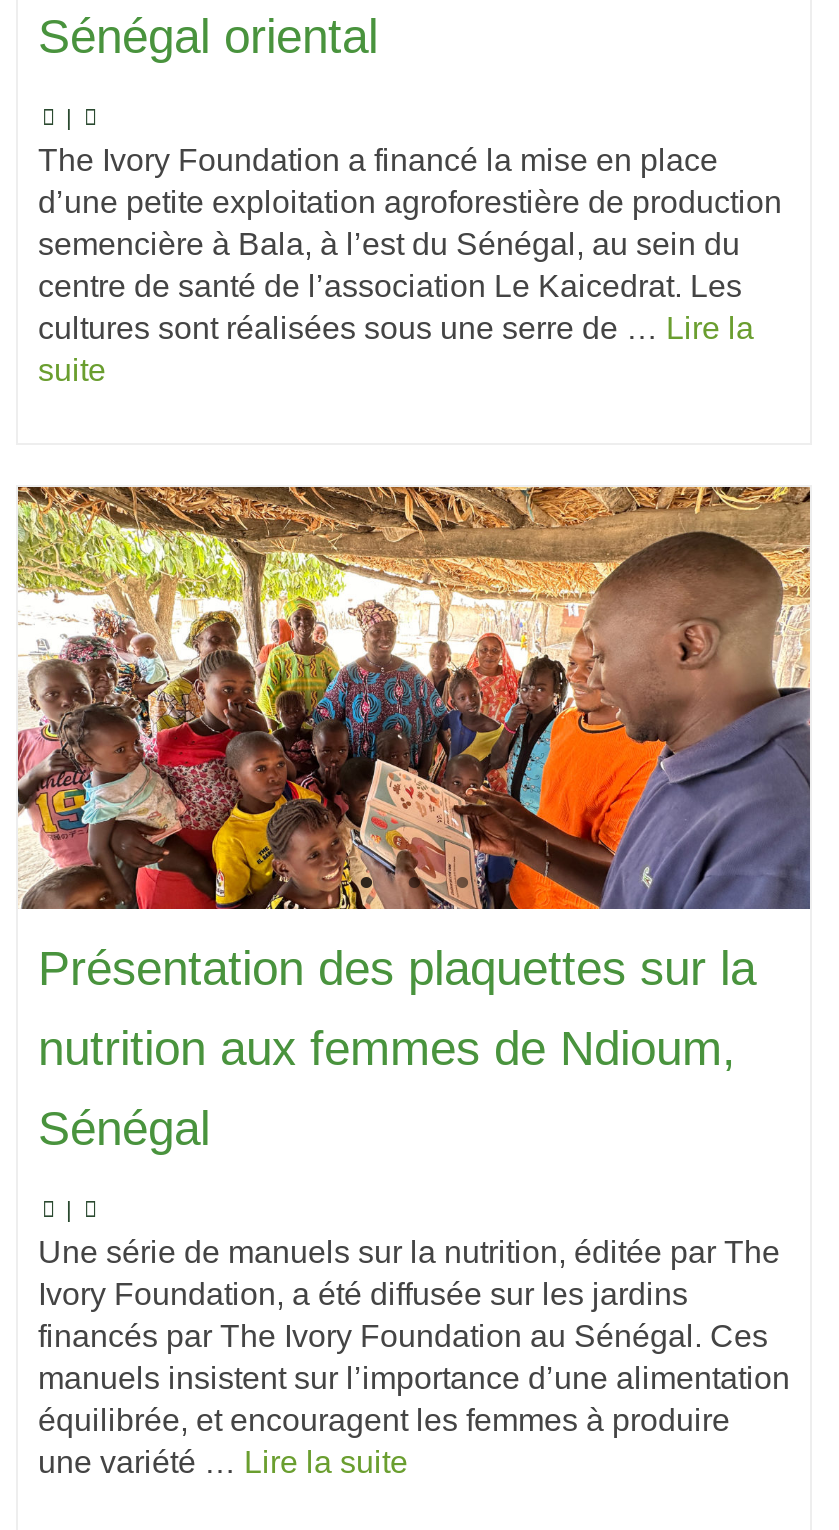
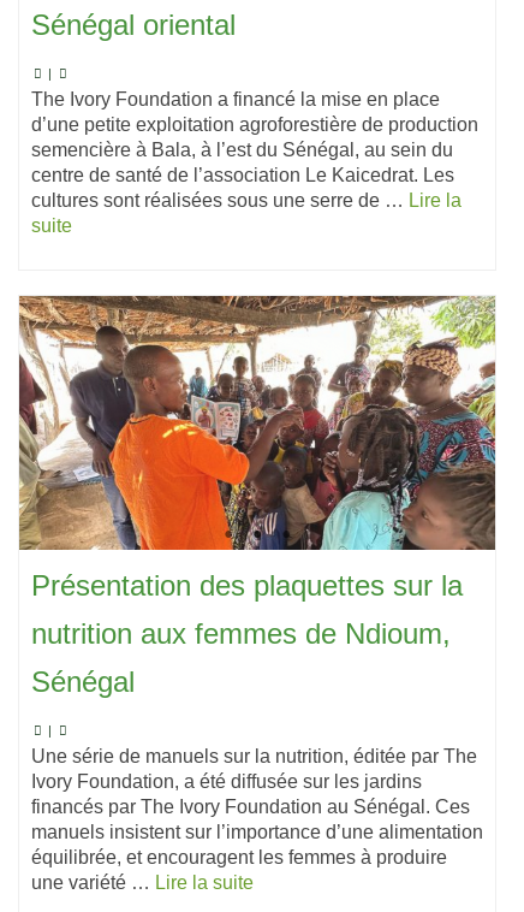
[16,485,812,911] [image] -> [18,295,496,551] [image]

